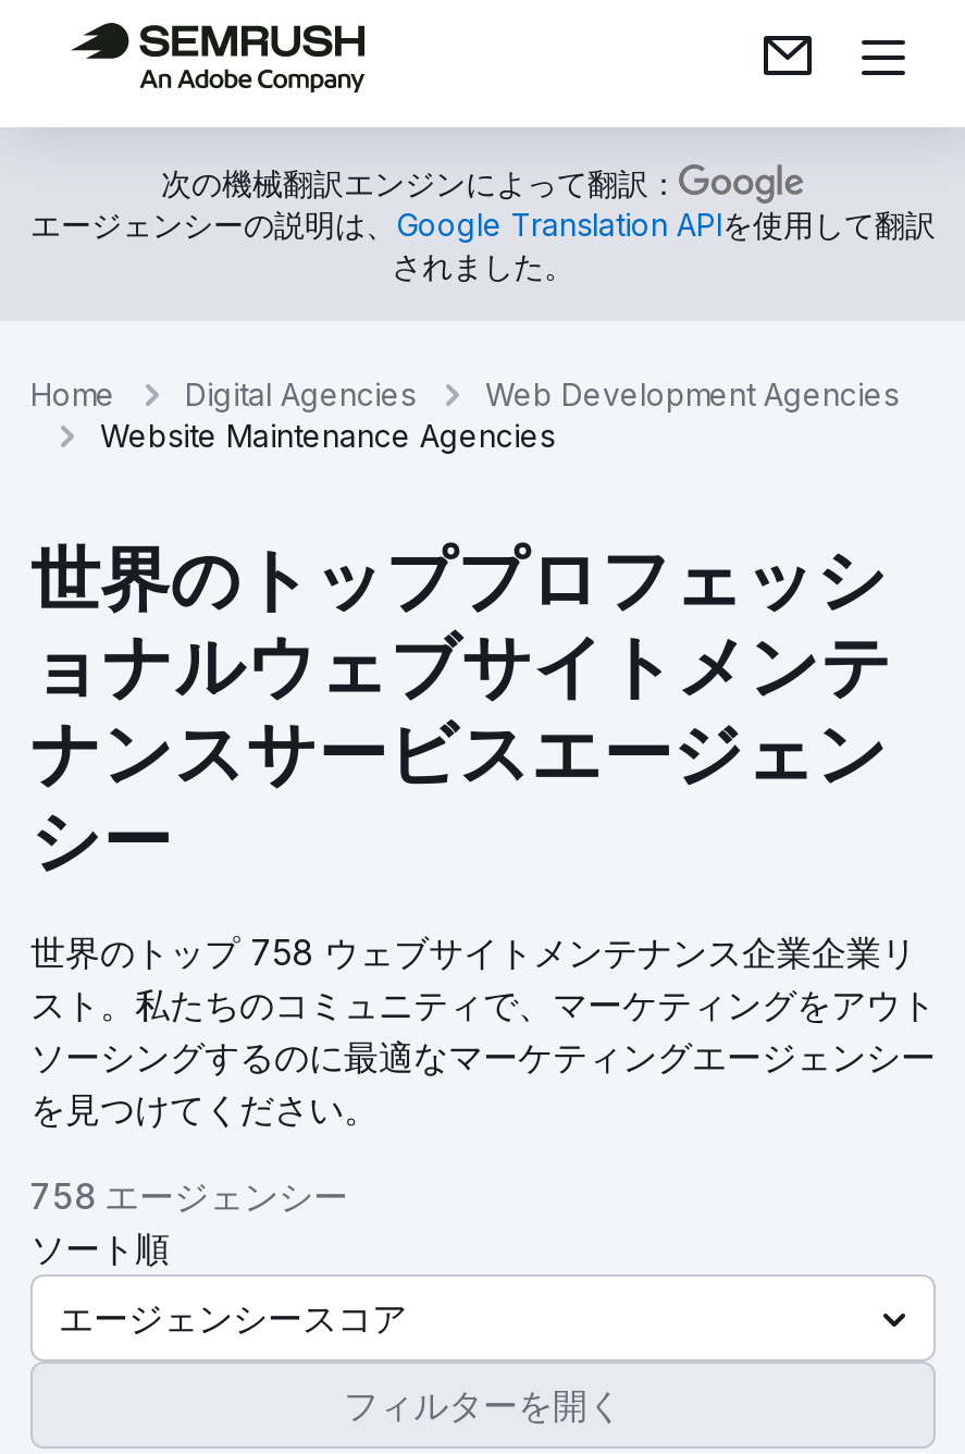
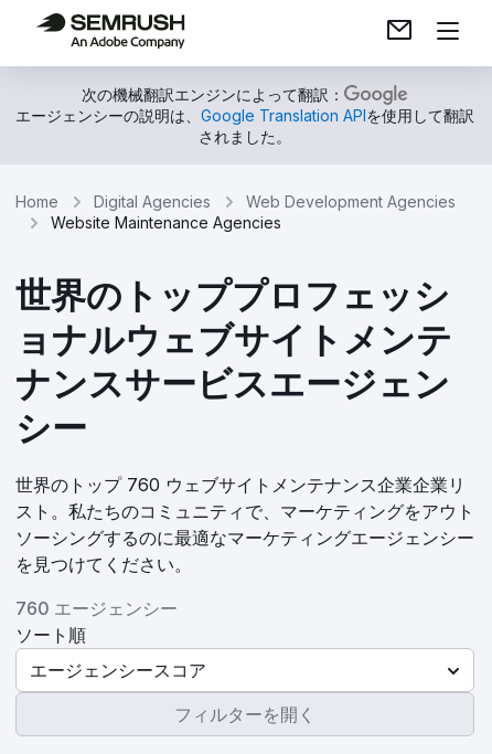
[30,931,916,974] 世界のトップ 758 ウェブサイトメンテナンス企業企業リ -> [15,474,466,496] 世界のトップ 760 ウェブサイトメンテナンス企業企業リ
[30,1174,348,1218] 758 エージェンシー -> [15,597,178,619] 760 エージェンシー

